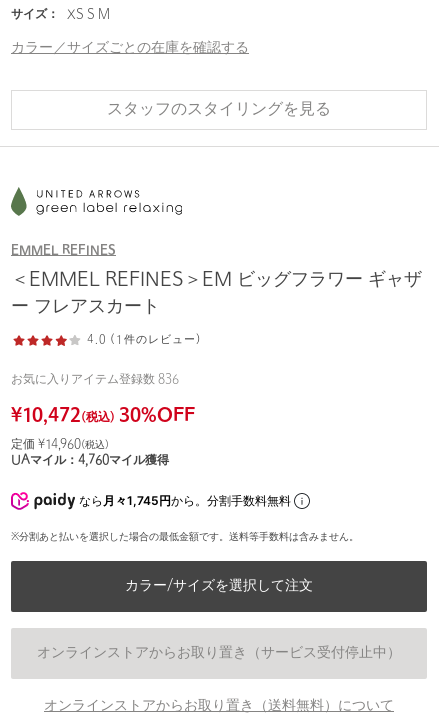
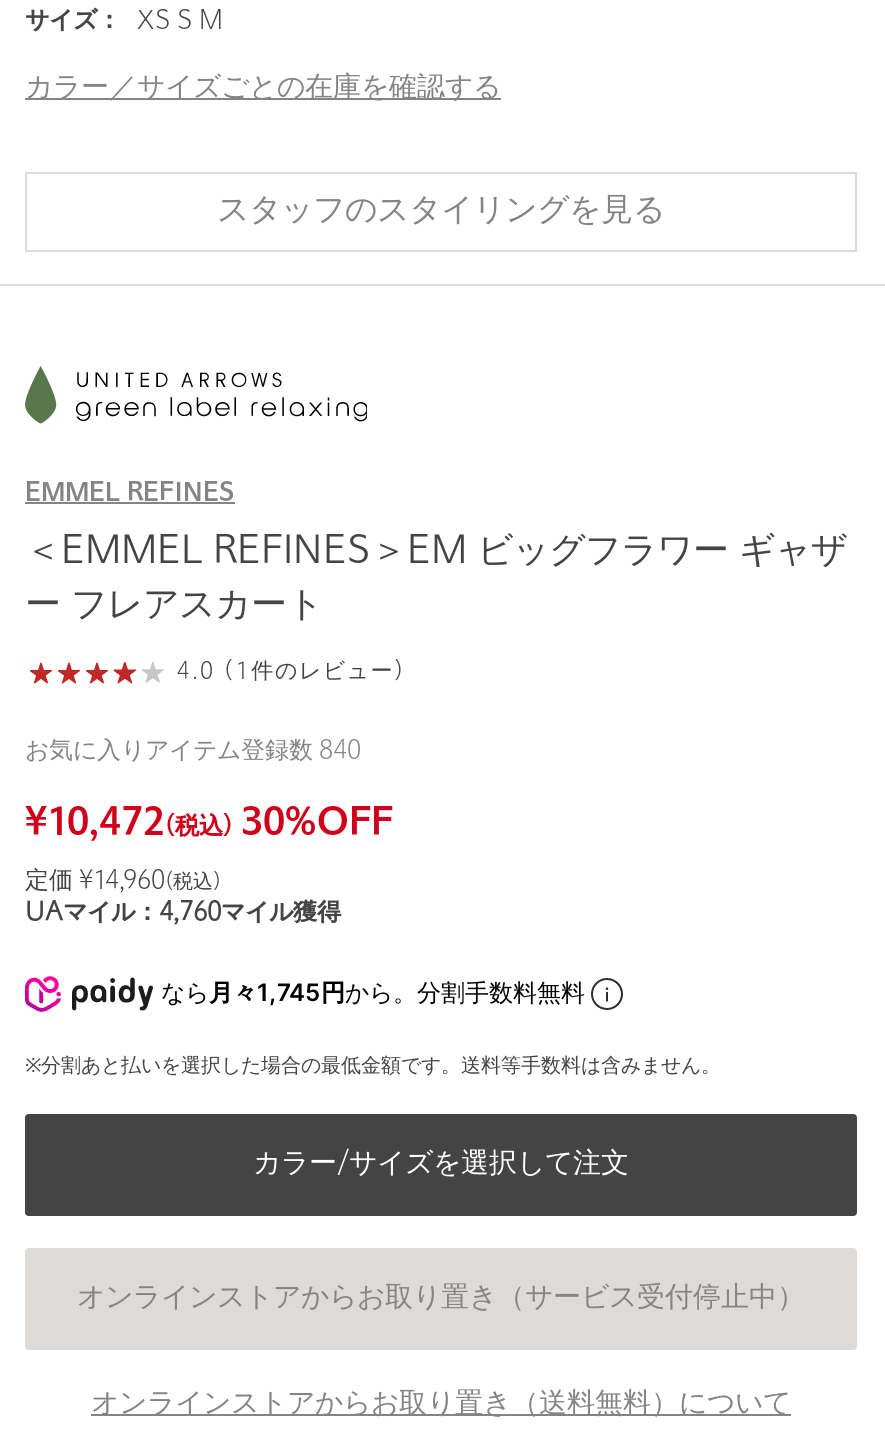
[11,374,179,386] お気に入りアイテム登録数836 -> [25,741,361,765] お気に入りアイテム登録数840

